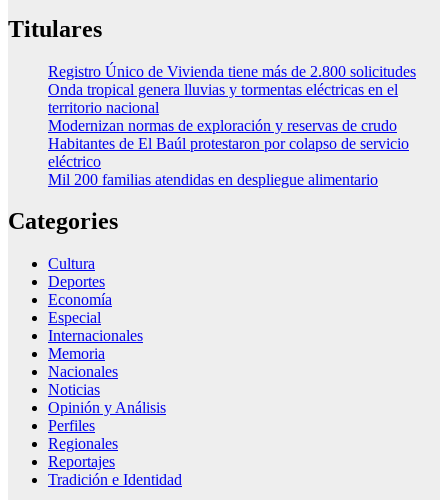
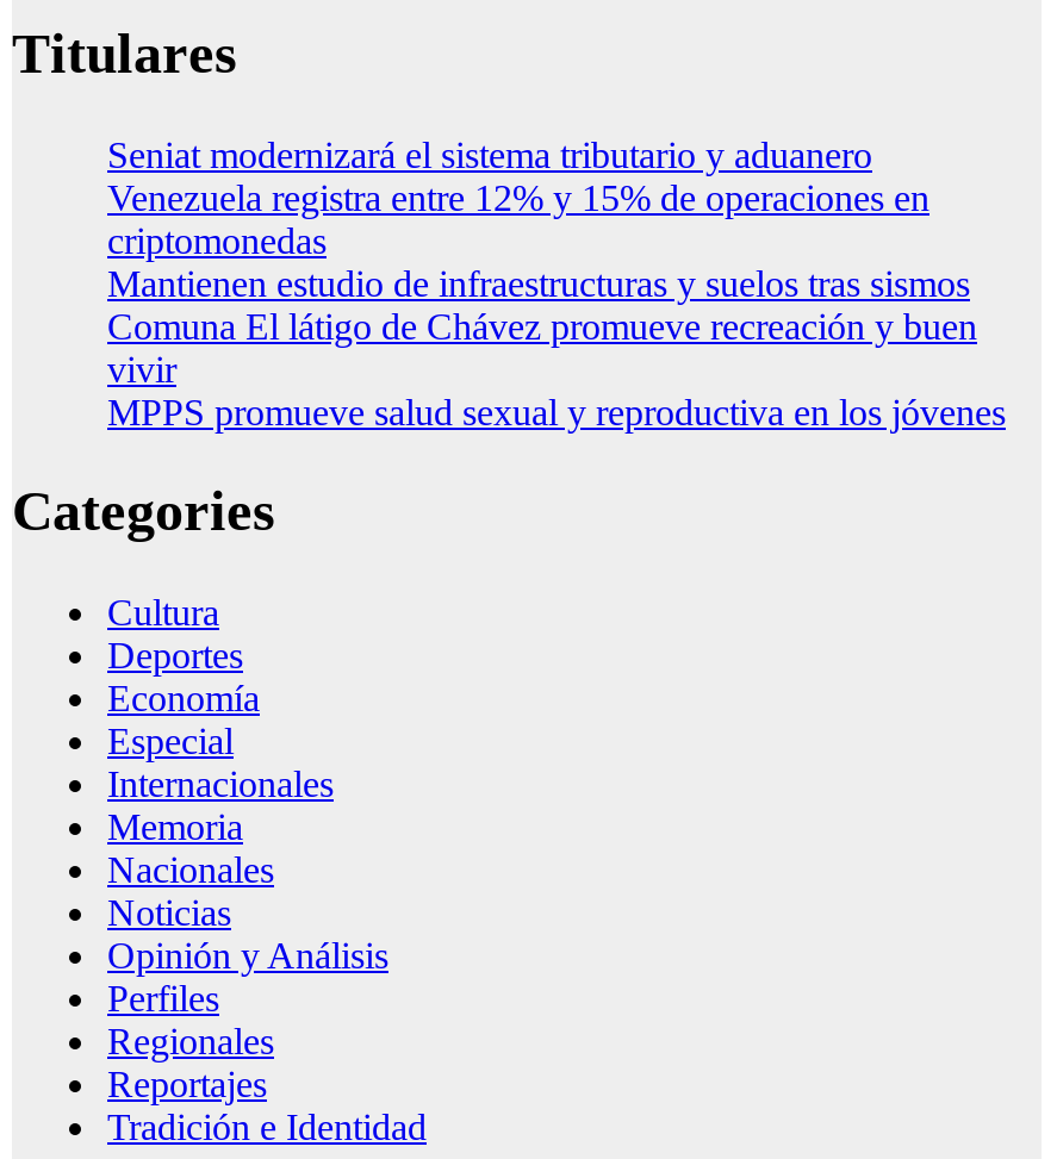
[48,62,416,187] Registro Único de Vivienda tiene más de 2.800 solicitudes | Onda tropical genera lluvias y tormentas eléctricas en el | territorio nacional | Modernizan normas de exploración y reservas de crudo | Habitantes de El Baúl protestaron por colapso de servicio | eléctrico | Mil 200 familias atendidas en despliegue alimentario -> [107,133,1006,431] Seniat modernizará el sistema tributario y aduanero | Venezuela registra entre 12% y 15% de operaciones en | criptomonedas | Mantienen estudio de infraestructuras y suelos tras sismos | Comuna El látigo de Chávez promueve recreación y buen | vivir | MPPS promueve salud sexual y reproductiva en los jóvenes

